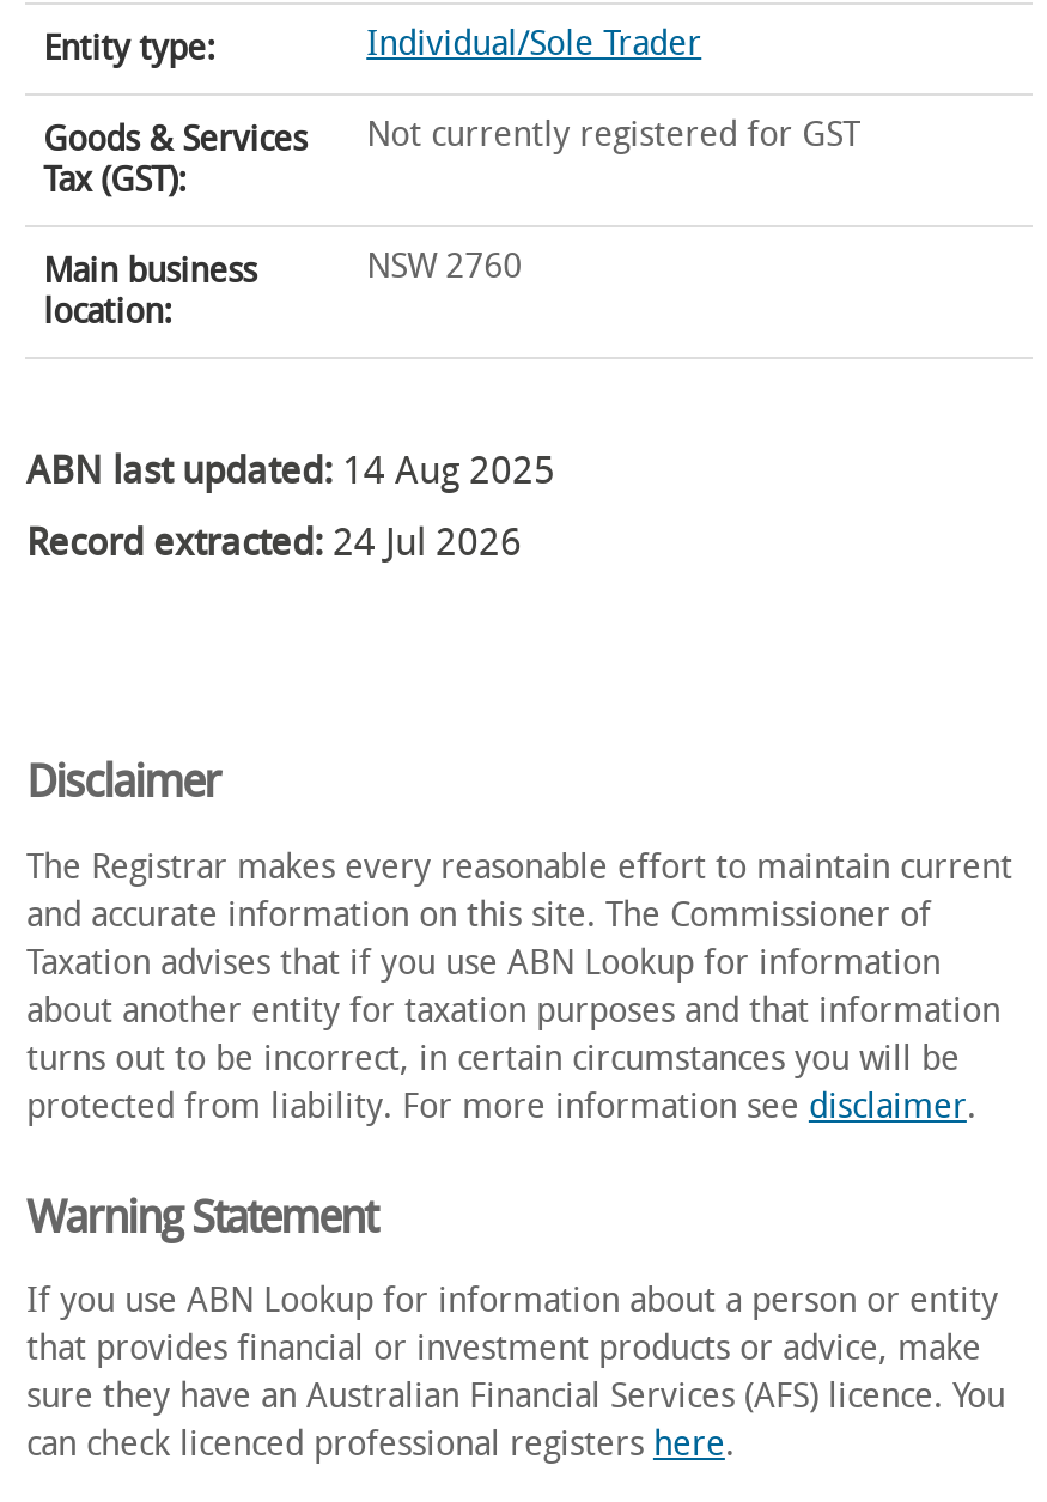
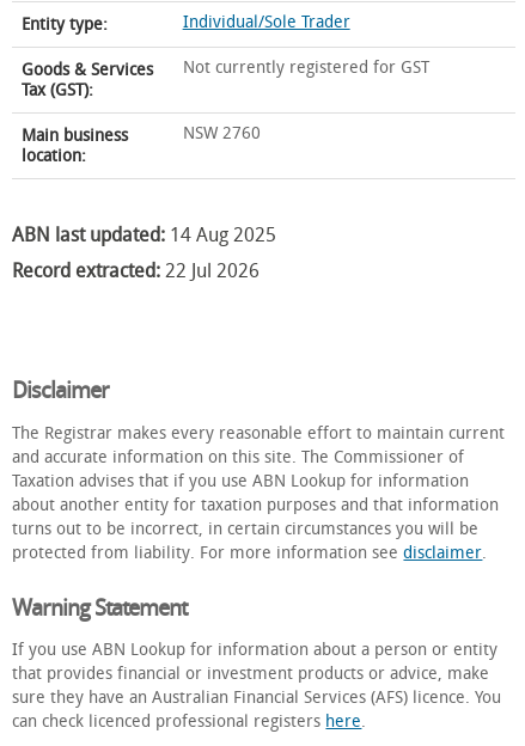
[26,519,521,565] Record extracted: 24 Jul 2026 -> [12,259,260,282] Record extracted: 22 Jul 2026

